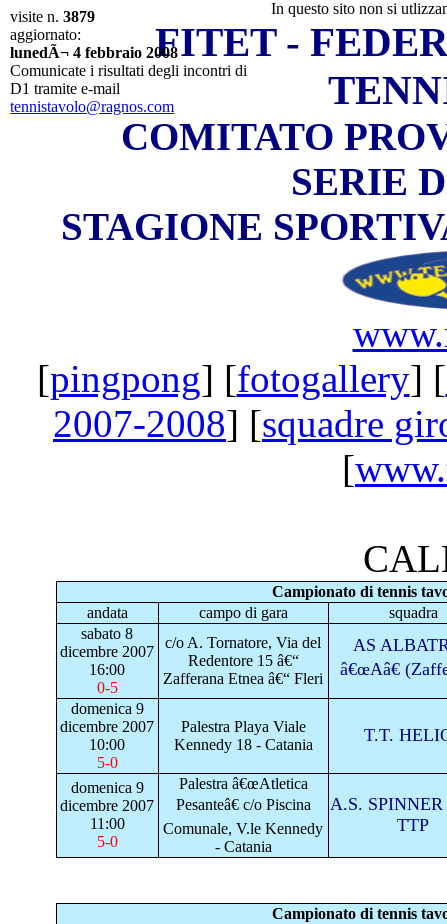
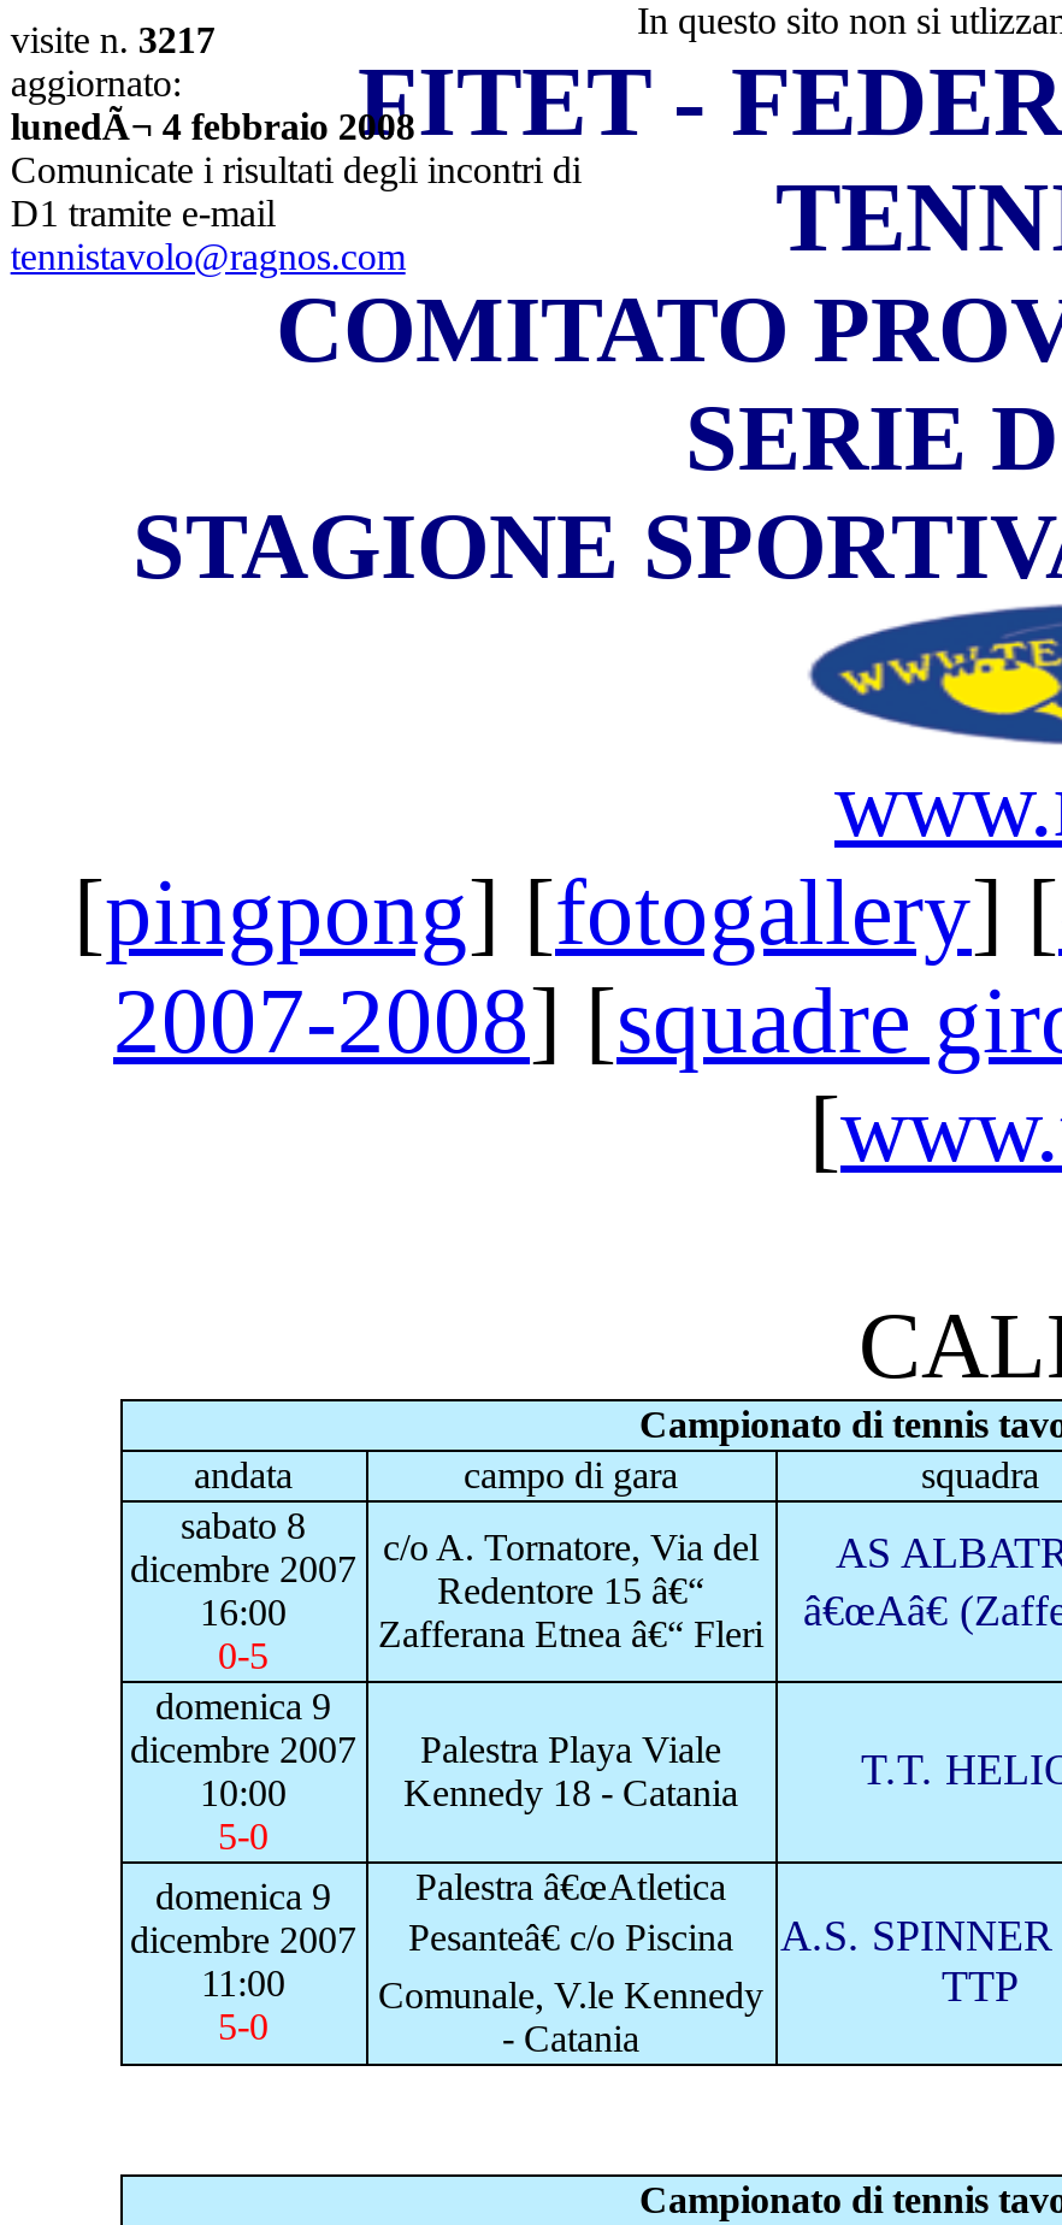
[10,7,95,24] visite n. 3879 -> [10,18,215,59] visite n. 3217

